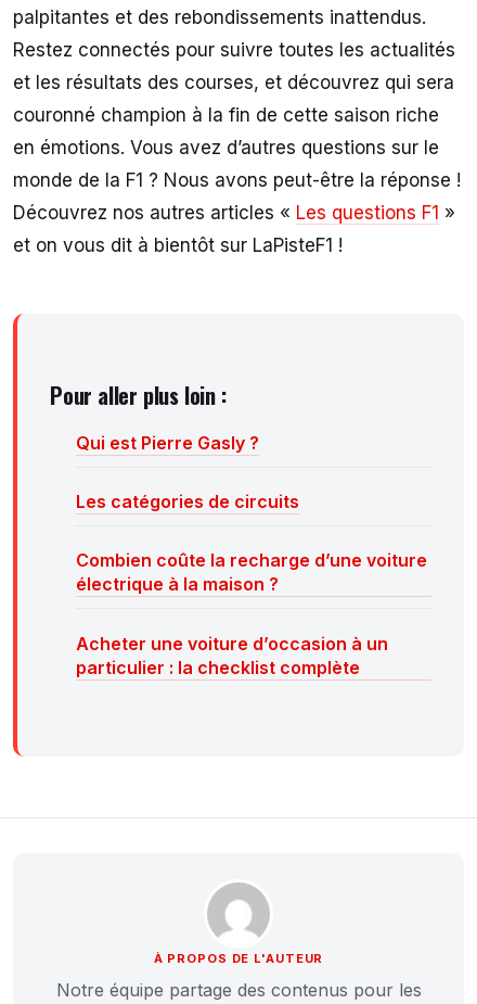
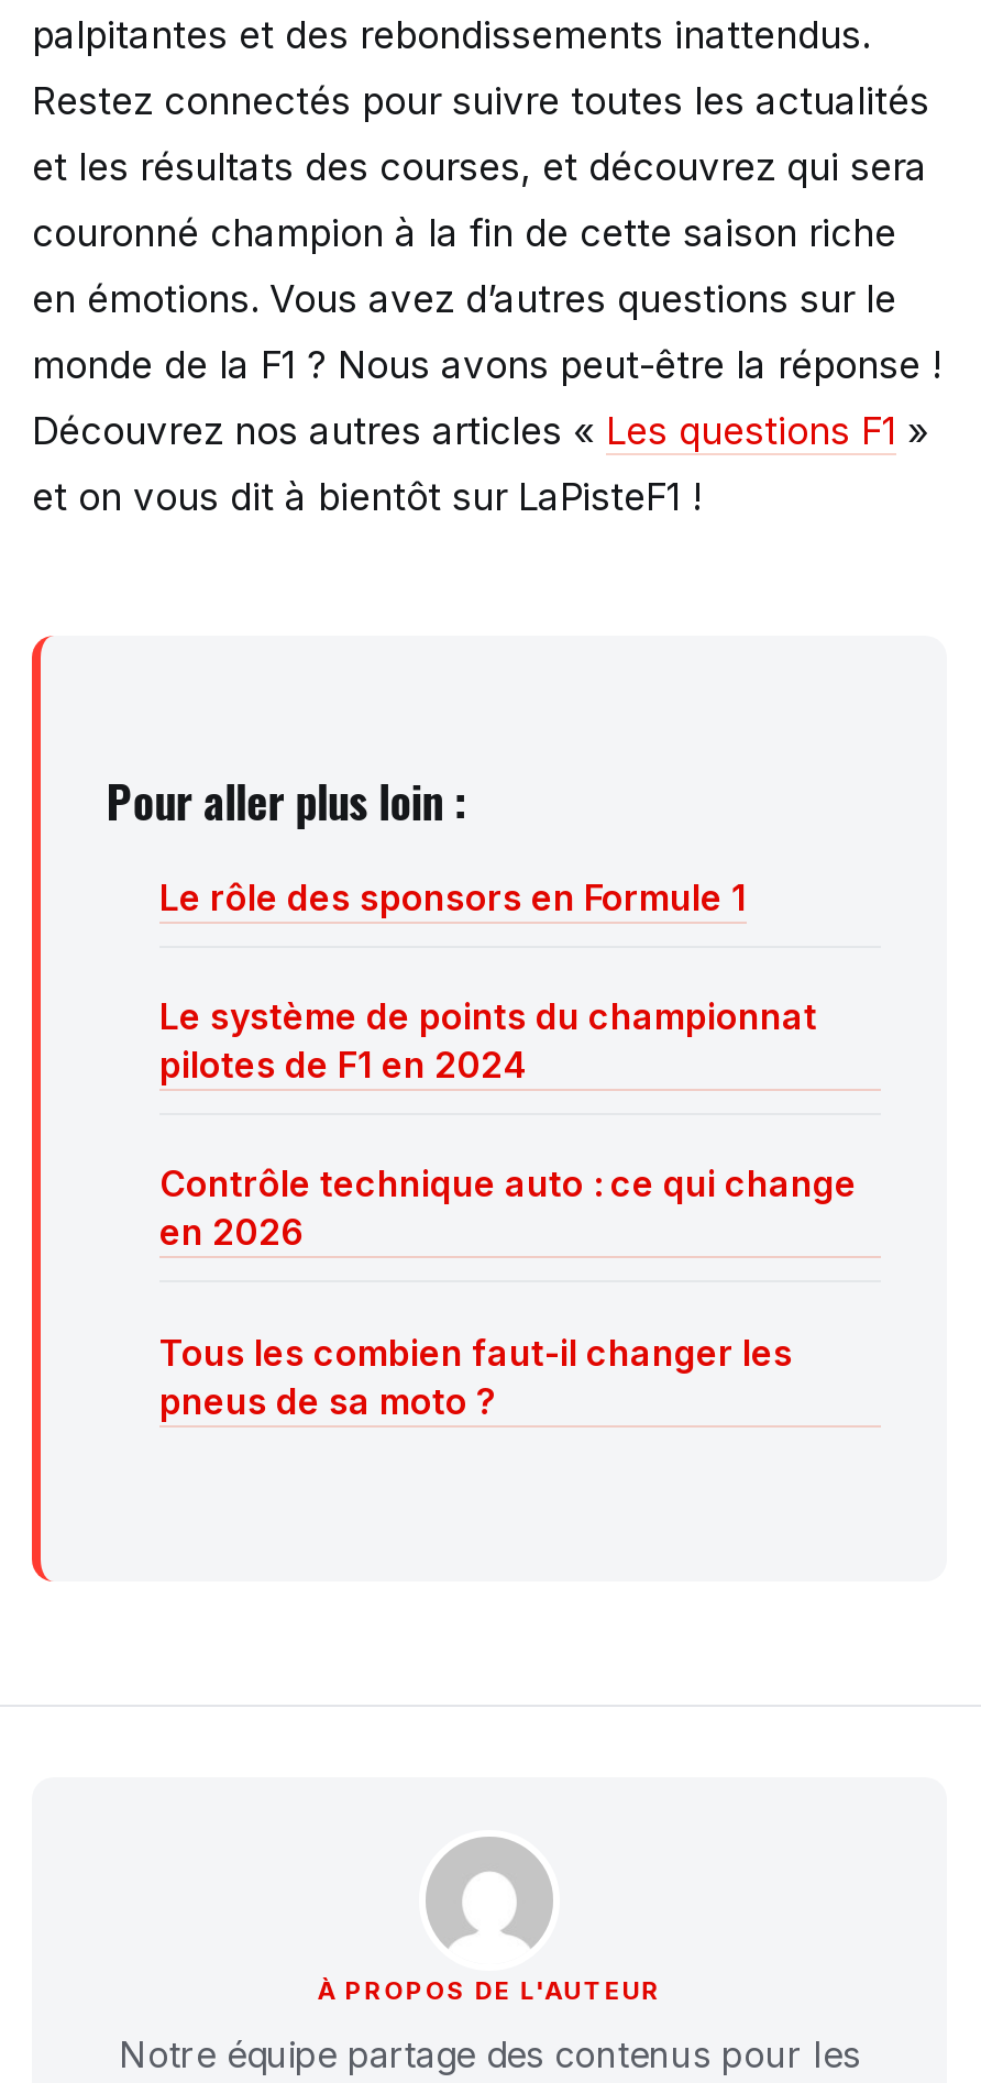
[76,432,259,454] Qui est Pierre Gasly ? -> [159,875,747,919] Le rôle des sponsors en Formule 1
[76,491,299,513] Les catégories de circuits -> [159,995,817,1087] Le système de points du championnat | pilotes de F1 en 2024
[76,550,427,595] Combien coûte la recharge d’une voiture | électrique à la maison ? -> [159,1162,857,1255] Contrôle technique auto : ce qui change | en 2026
[76,632,388,678] Acheter une voiture d’occasion à un | particulier : la checklist complète -> [159,1330,793,1422] Tous les combien faut-il changer les | pneus de sa moto ?

